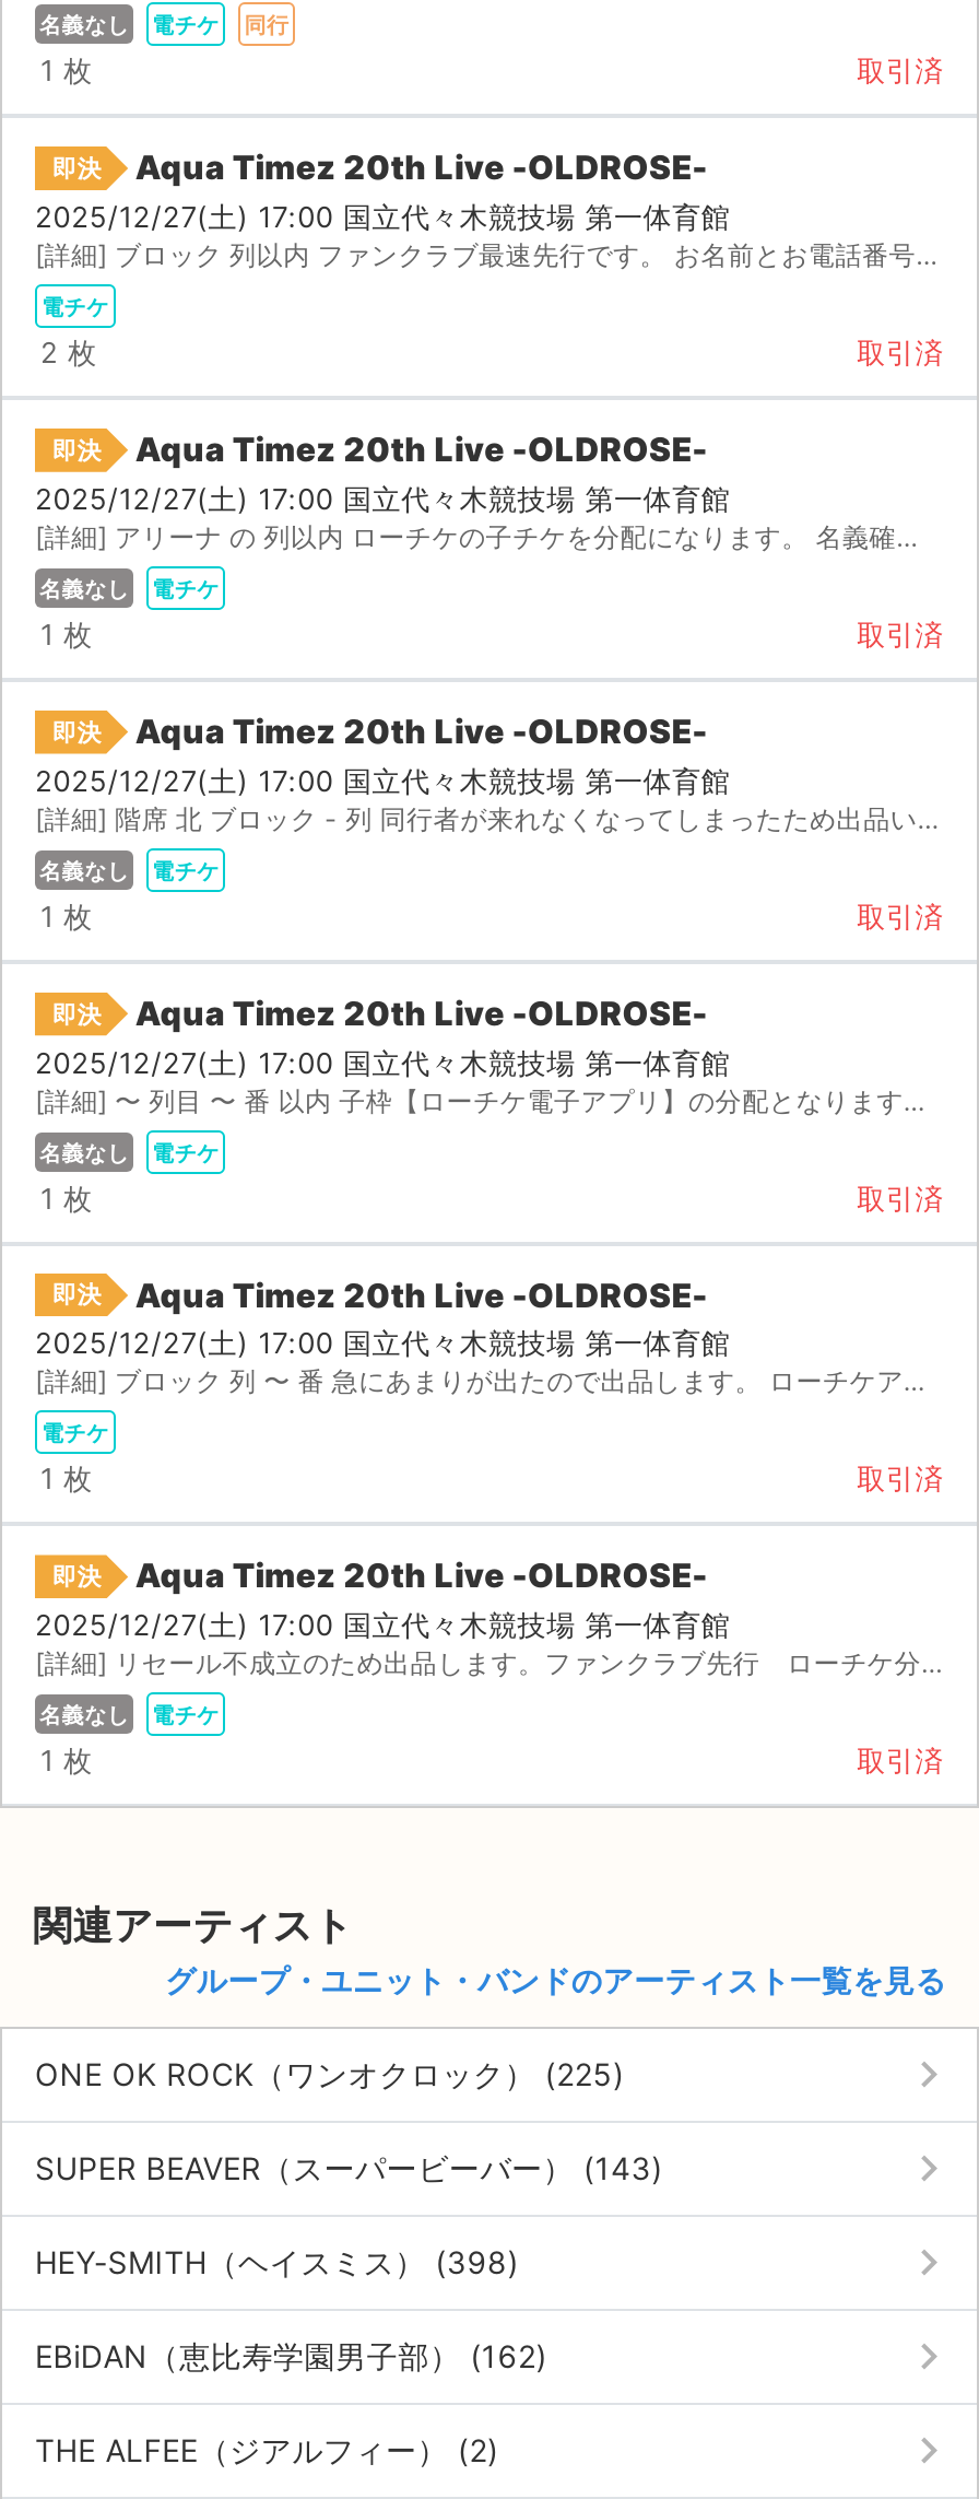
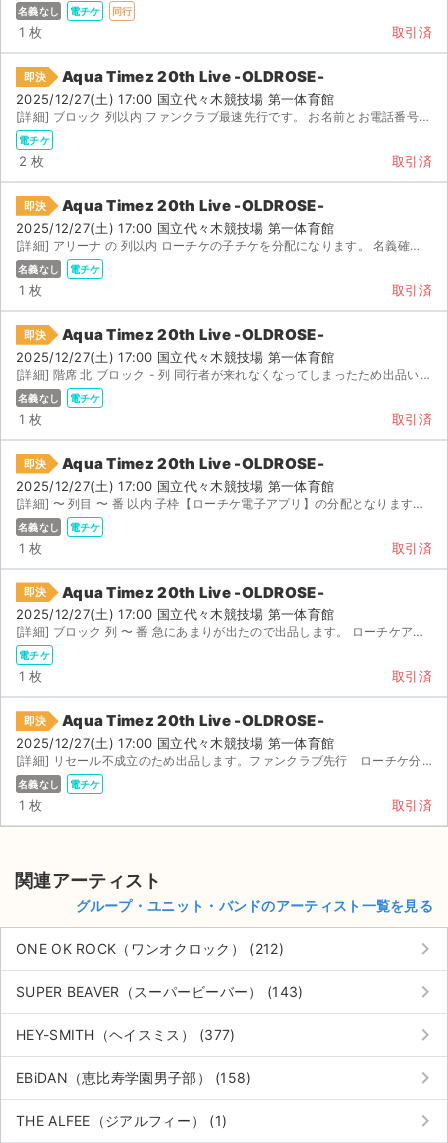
[35,2056,625,2093] ONE OK ROCK（ワンオクロック） (225) -> [16,940,284,957] ONE OK ROCK（ワンオクロック） (212)
[35,2244,519,2281] HEY-SMITH（ヘイスミス） (398) -> [16,1026,236,1043] HEY-SMITH（ヘイスミス） (377)
[35,2338,548,2375] EBiDAN（恵比寿学園男子部） (162) -> [16,1069,252,1086] EBiDAN（恵比寿学園男子部） (158)
[35,2432,499,2469] THE ALFEE（ジアルフィー） (2) -> [16,1112,227,1129] THE ALFEE（ジアルフィー） (1)

